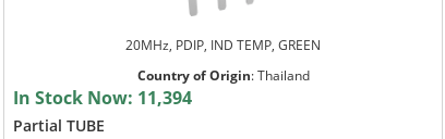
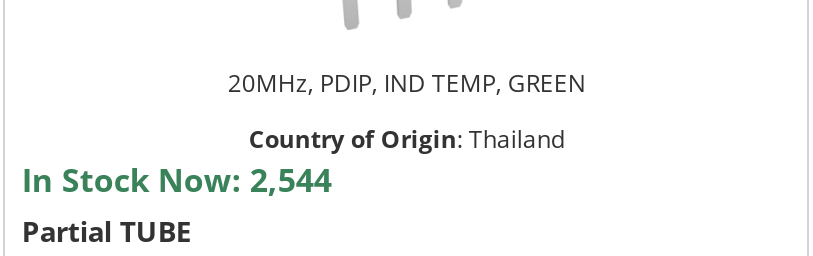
[14,85,192,109] In Stock Now: 11,394 -> [22,157,332,201] In Stock Now: 2,544

